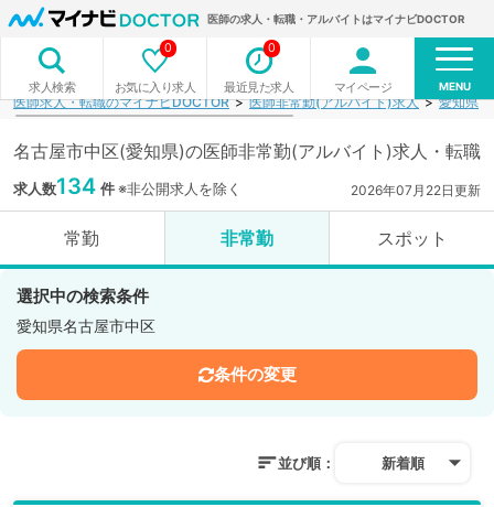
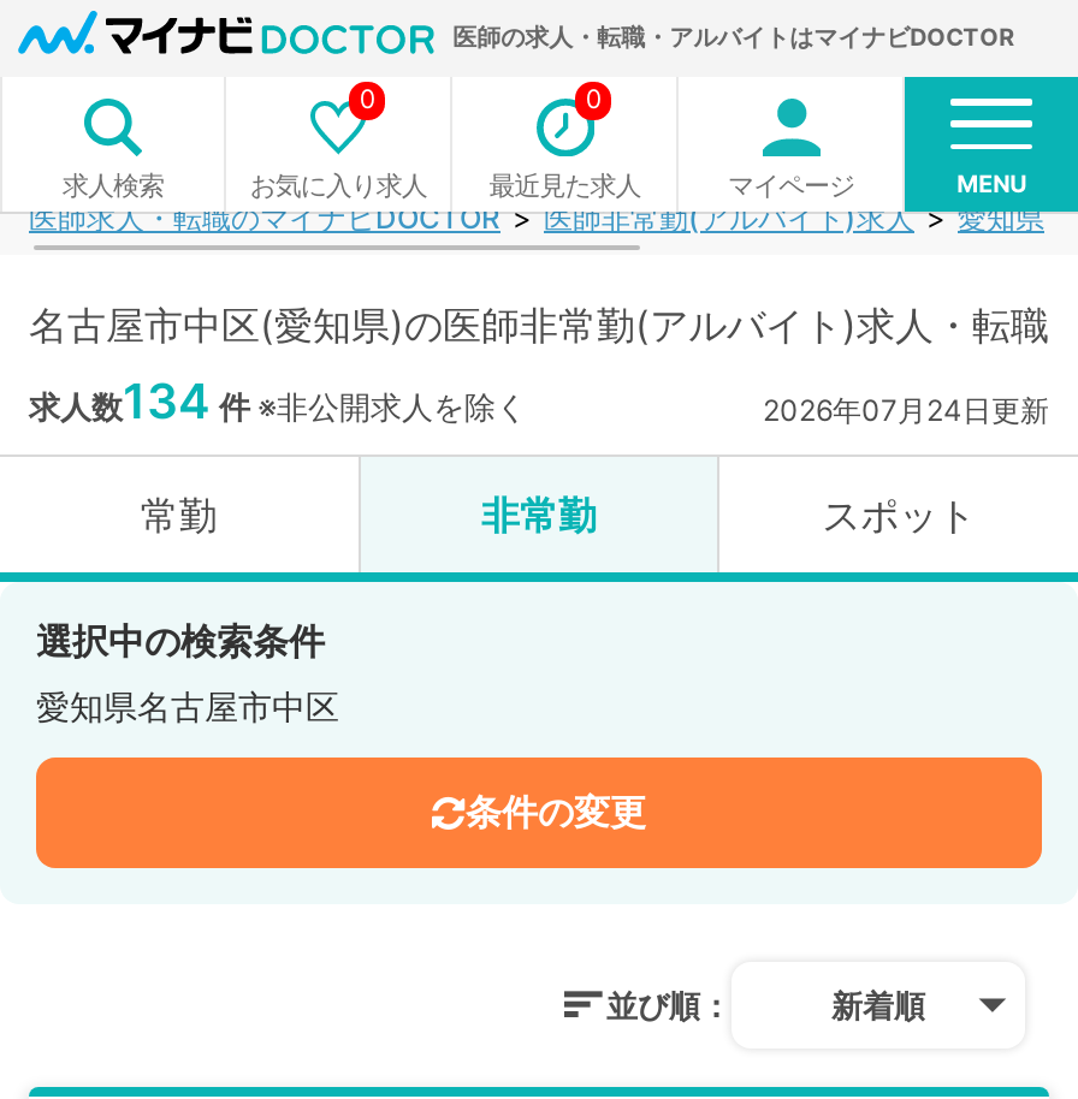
[351,182,481,198] 2026年07月22日更新 -> [763,392,1049,428] 2026年07月24日更新

